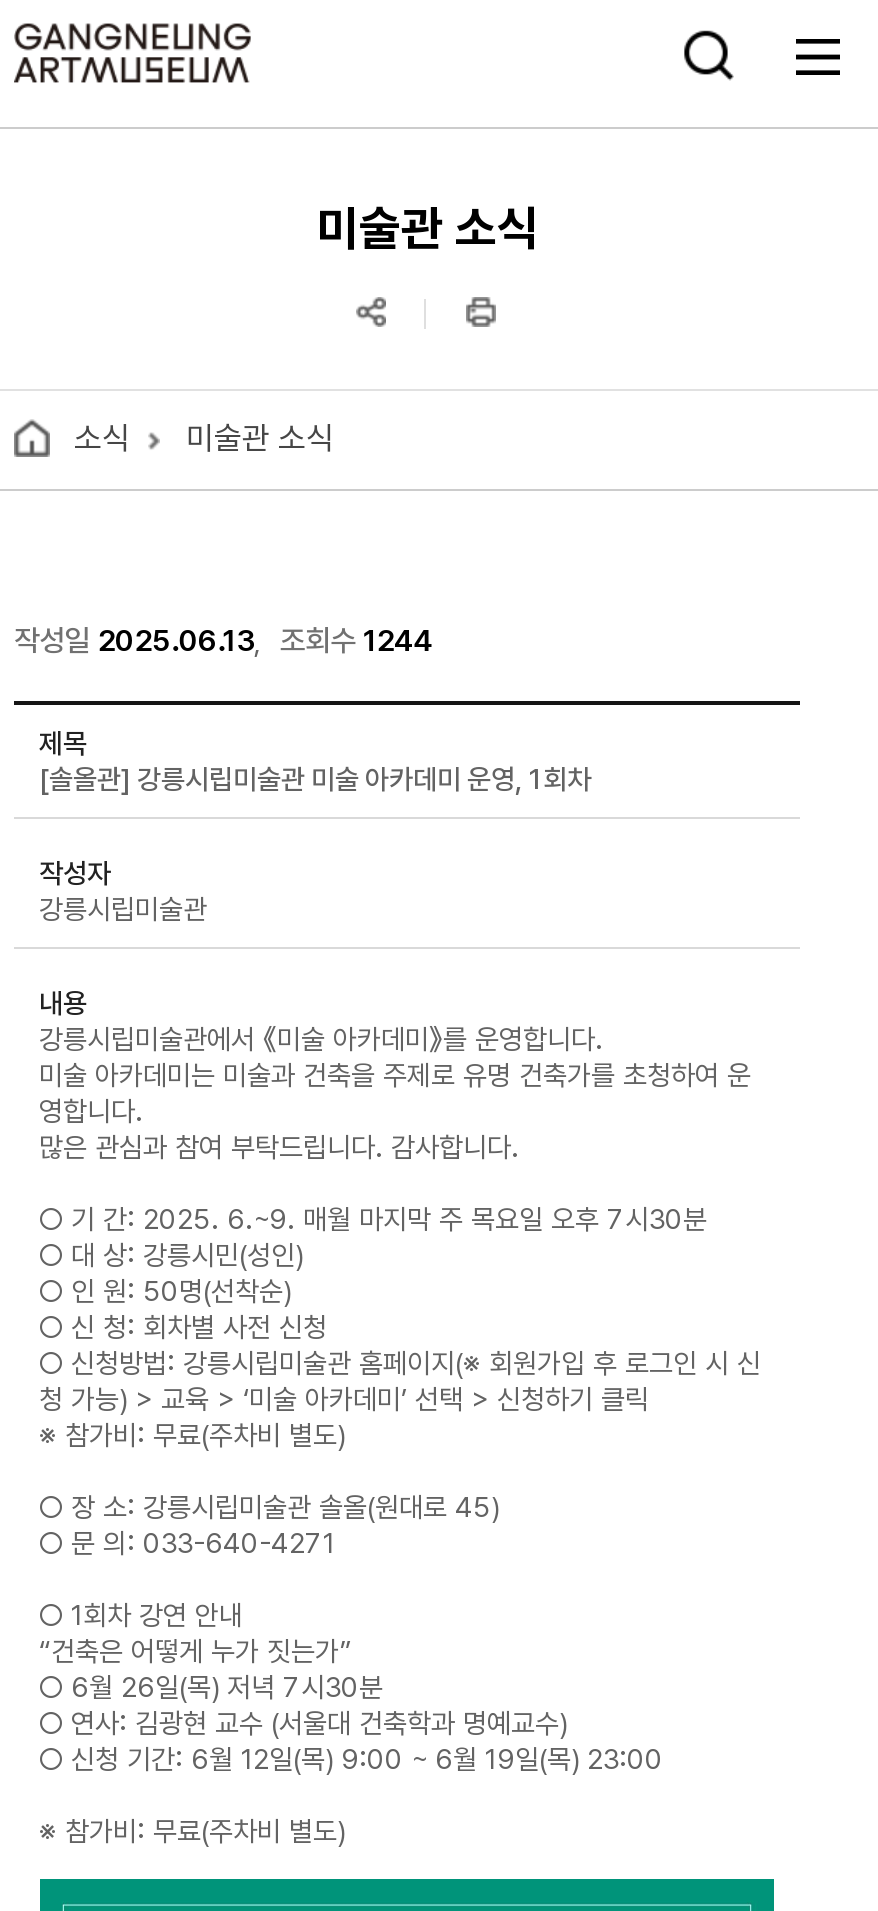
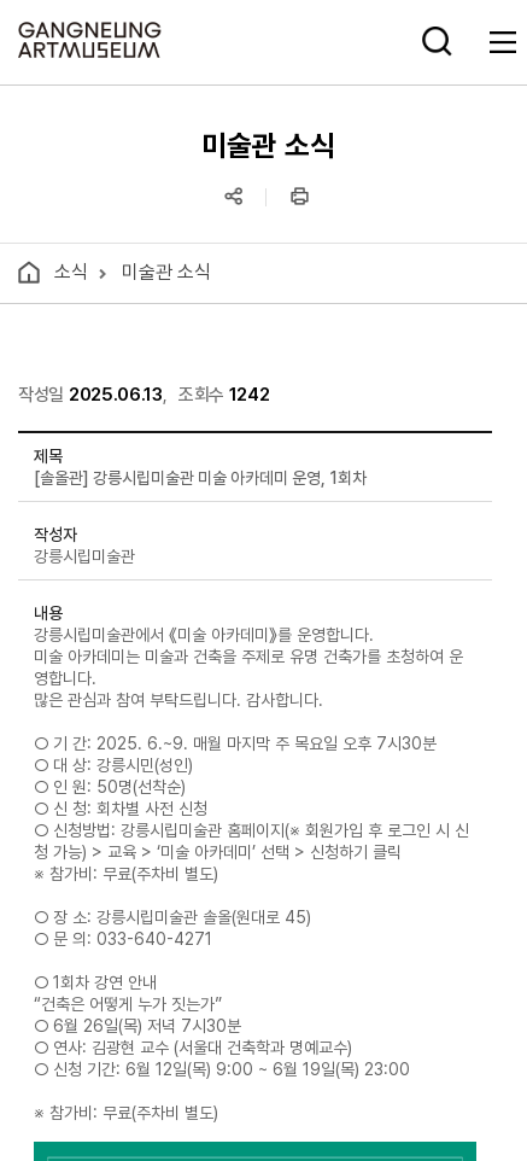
[14,623,433,659] 작성일 2025.06.13, 조회수 1244 -> [18,384,269,406] 작성일 2025.06.13, 조회수 1242

